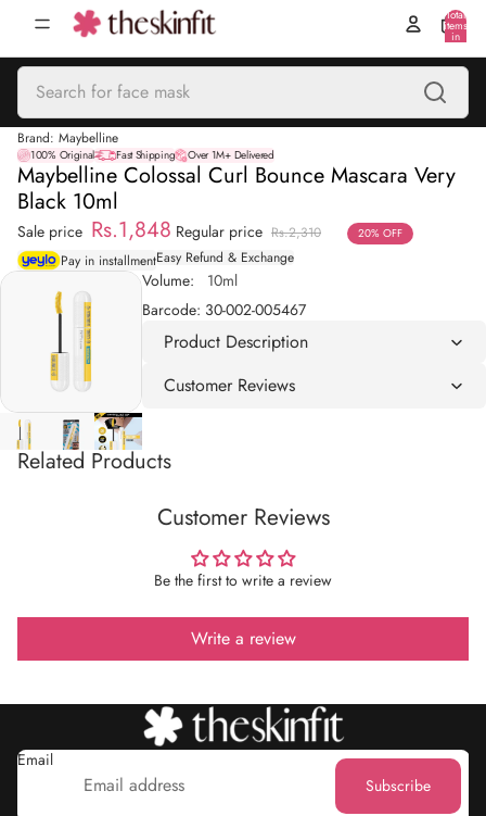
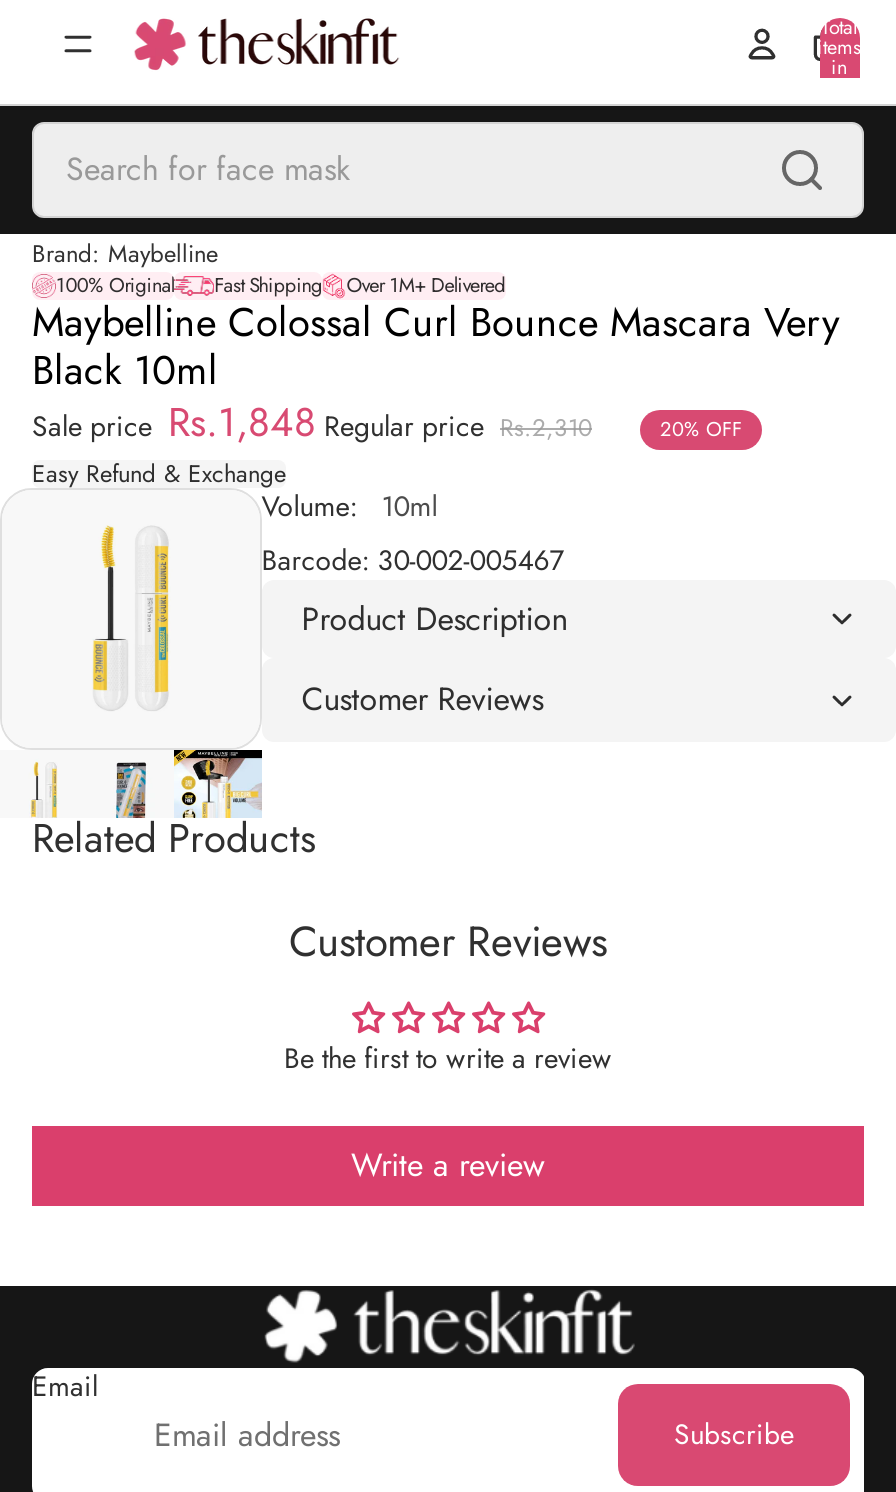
[61,248,294,270] Pay in installmentEasy Refund & Exchange -> [32,456,286,492] Easy Refund & Exchange

